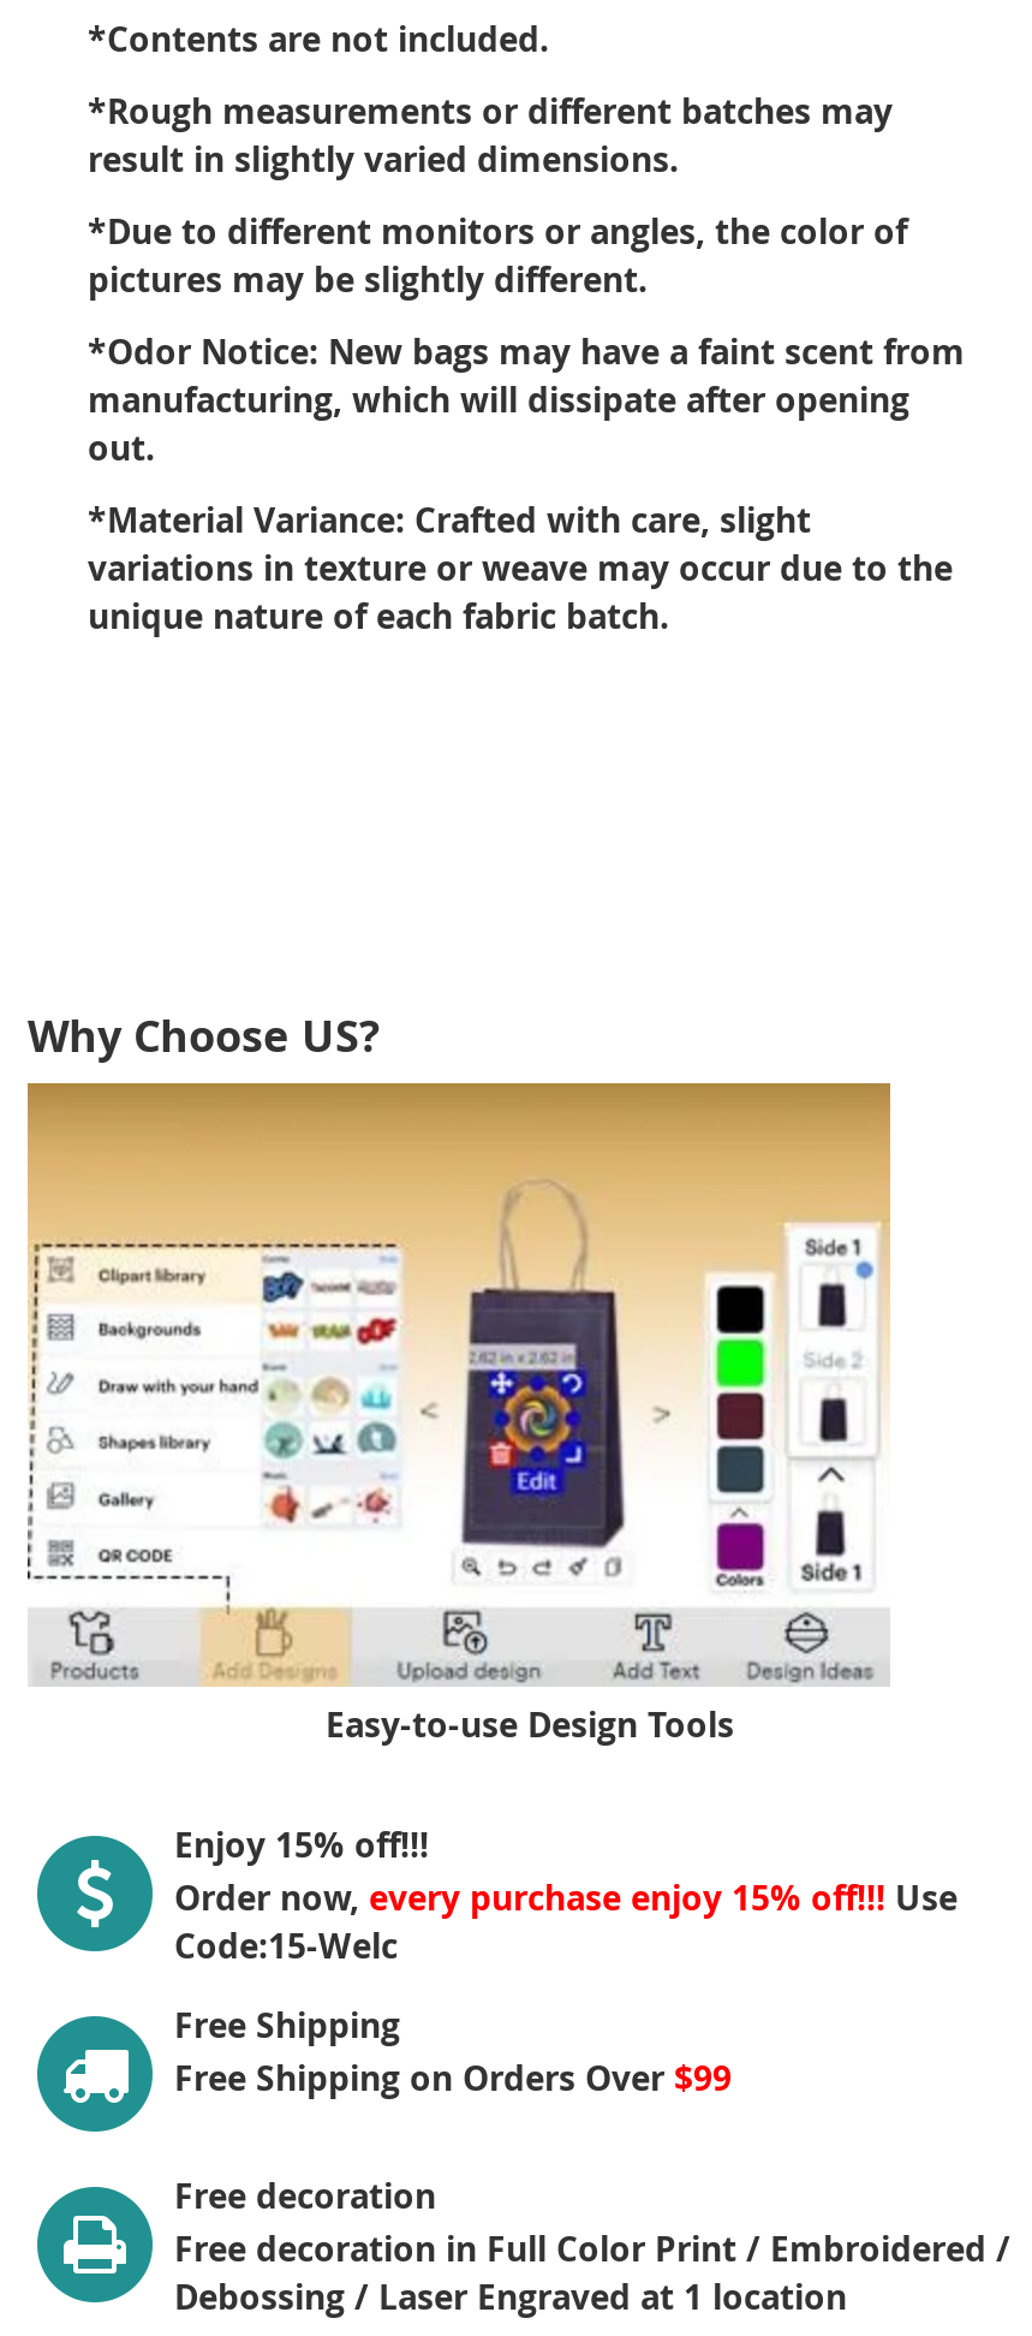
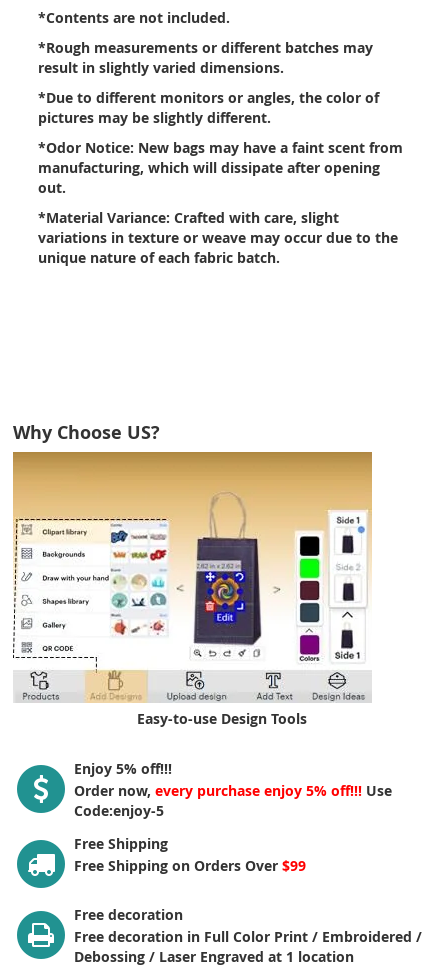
[174,1822,958,1968] Enjoy 15% off!!! | Order now, every purchase enjoy 15% off!!! Use | Code:15-Welc -> [74,759,392,820] Enjoy 5% off!!! | Order now, every purchase enjoy 5% off!!! Use | Code:enjoy-5

